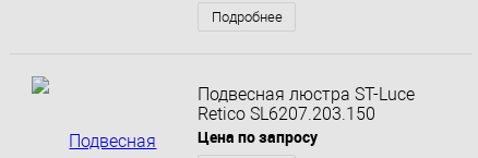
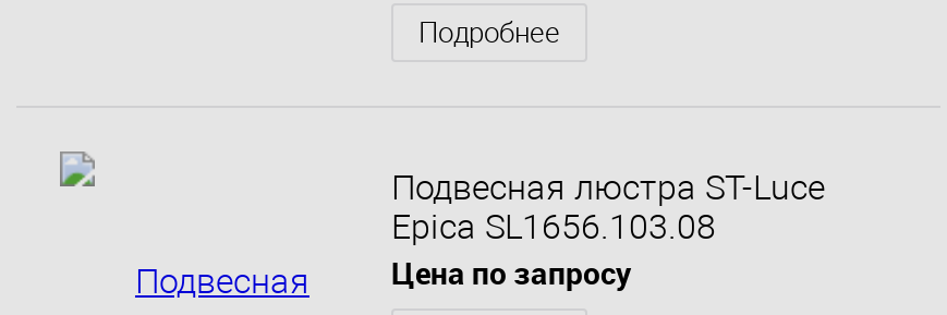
[198,104,375,124] Retico SL6207.203.150 -> [391,206,716,248] Epica SL1656.103.08

